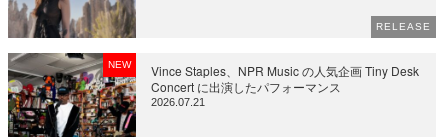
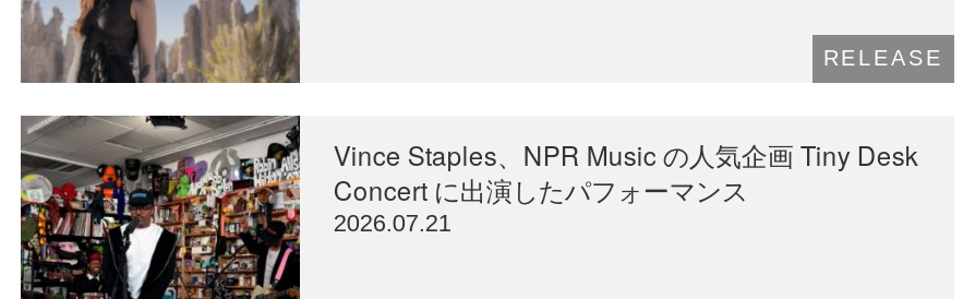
[108,59,131,70] NEW -> none

